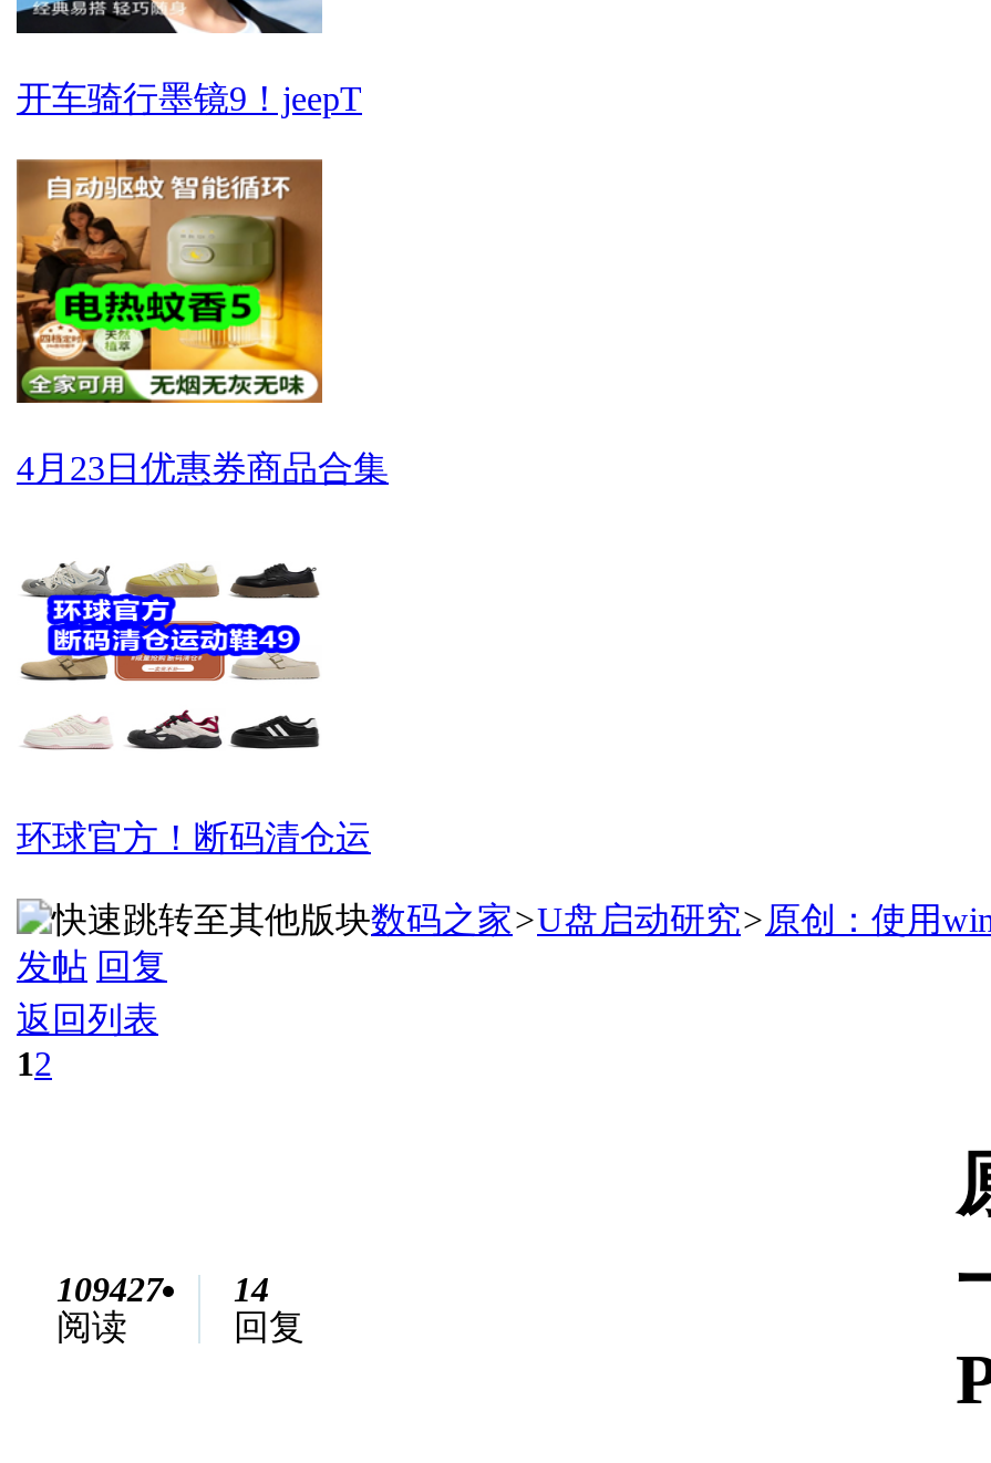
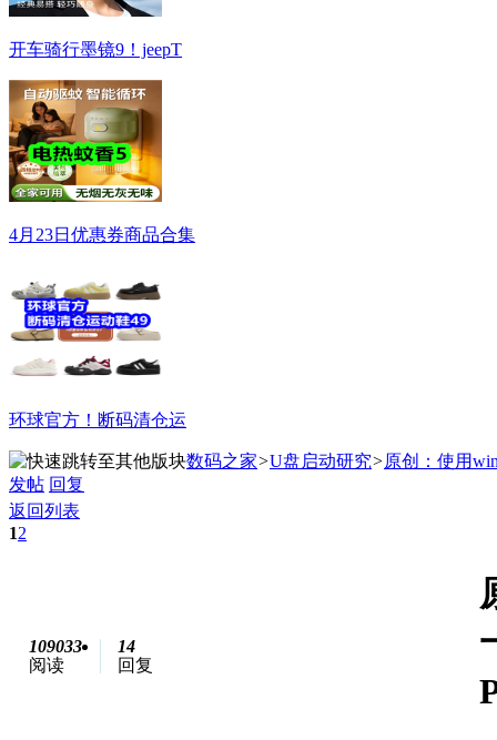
[56,1270,269,1308] 109427 14 -> [29,637,135,656] 109033 14

